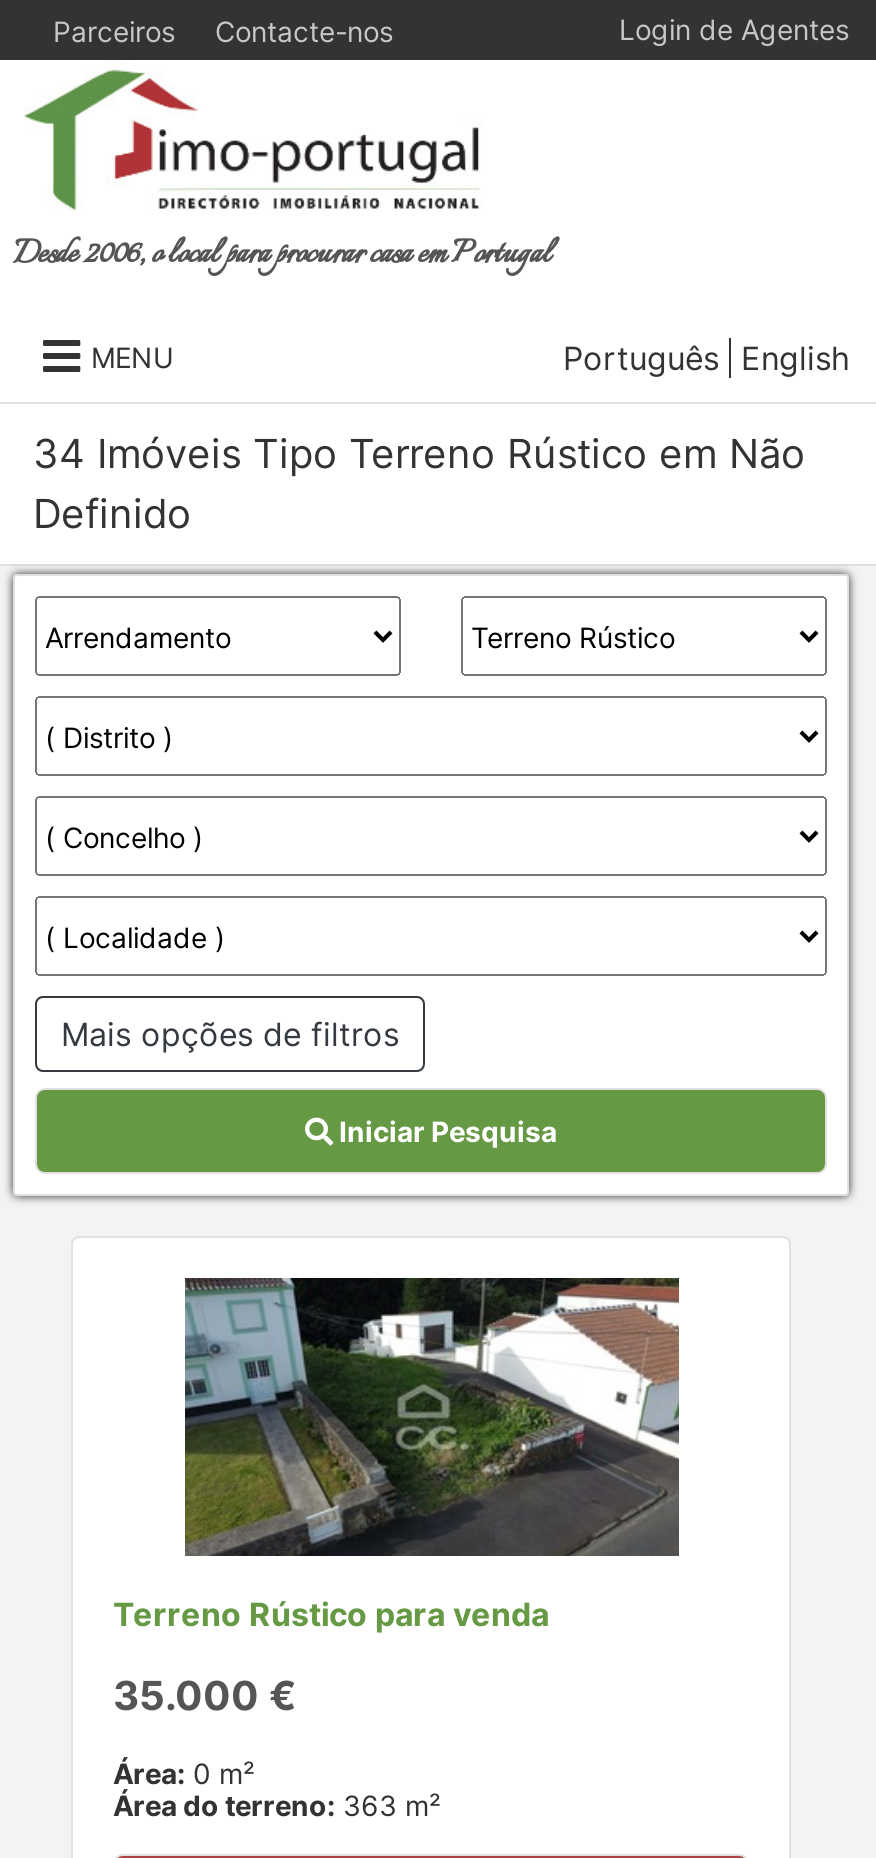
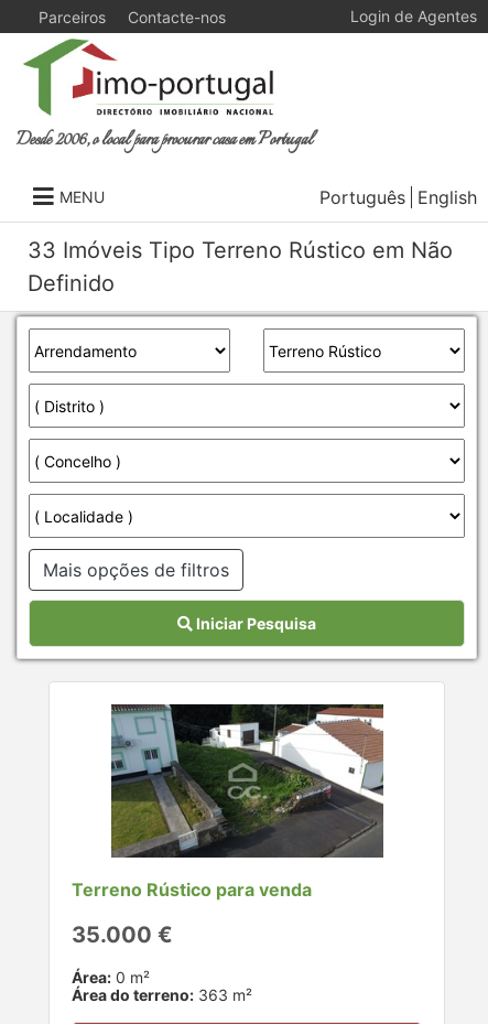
[33,430,805,478] 34 Imóveis Tipo Terreno Rústico em Não -> [28,237,453,263] 33 Imóveis Tipo Terreno Rústico em Não

